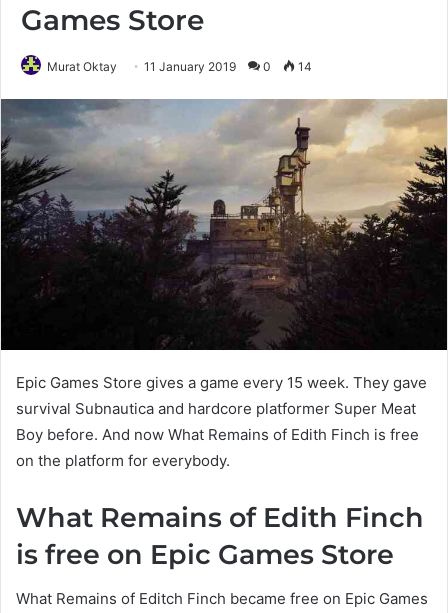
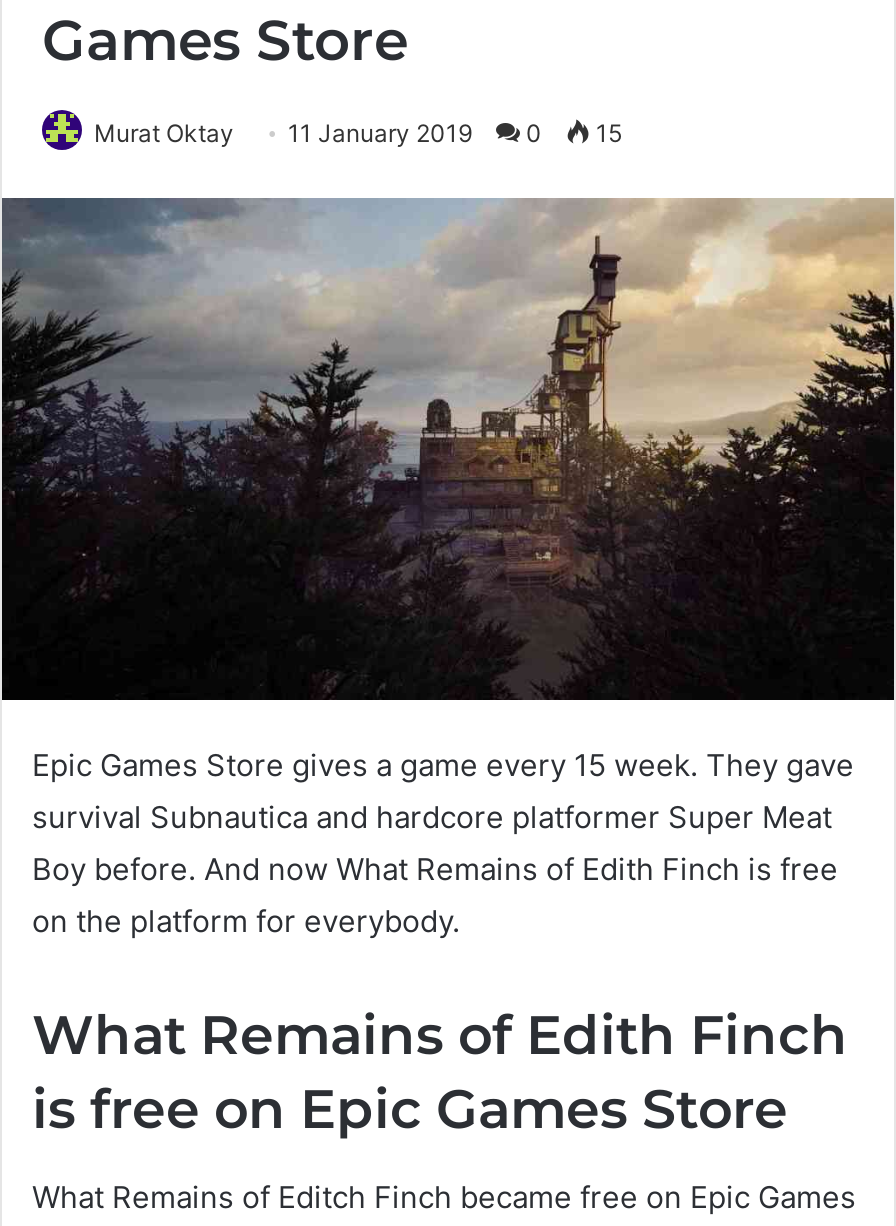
[47,59,312,74] Murat Oktay 11 January 2019 0 14 -> [94,118,622,148] Murat Oktay 11 January 2019 0 15

